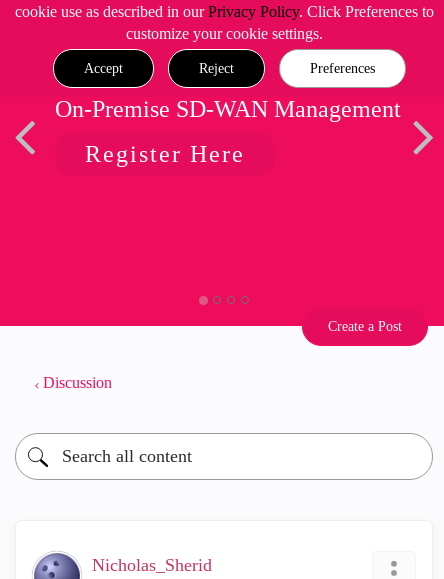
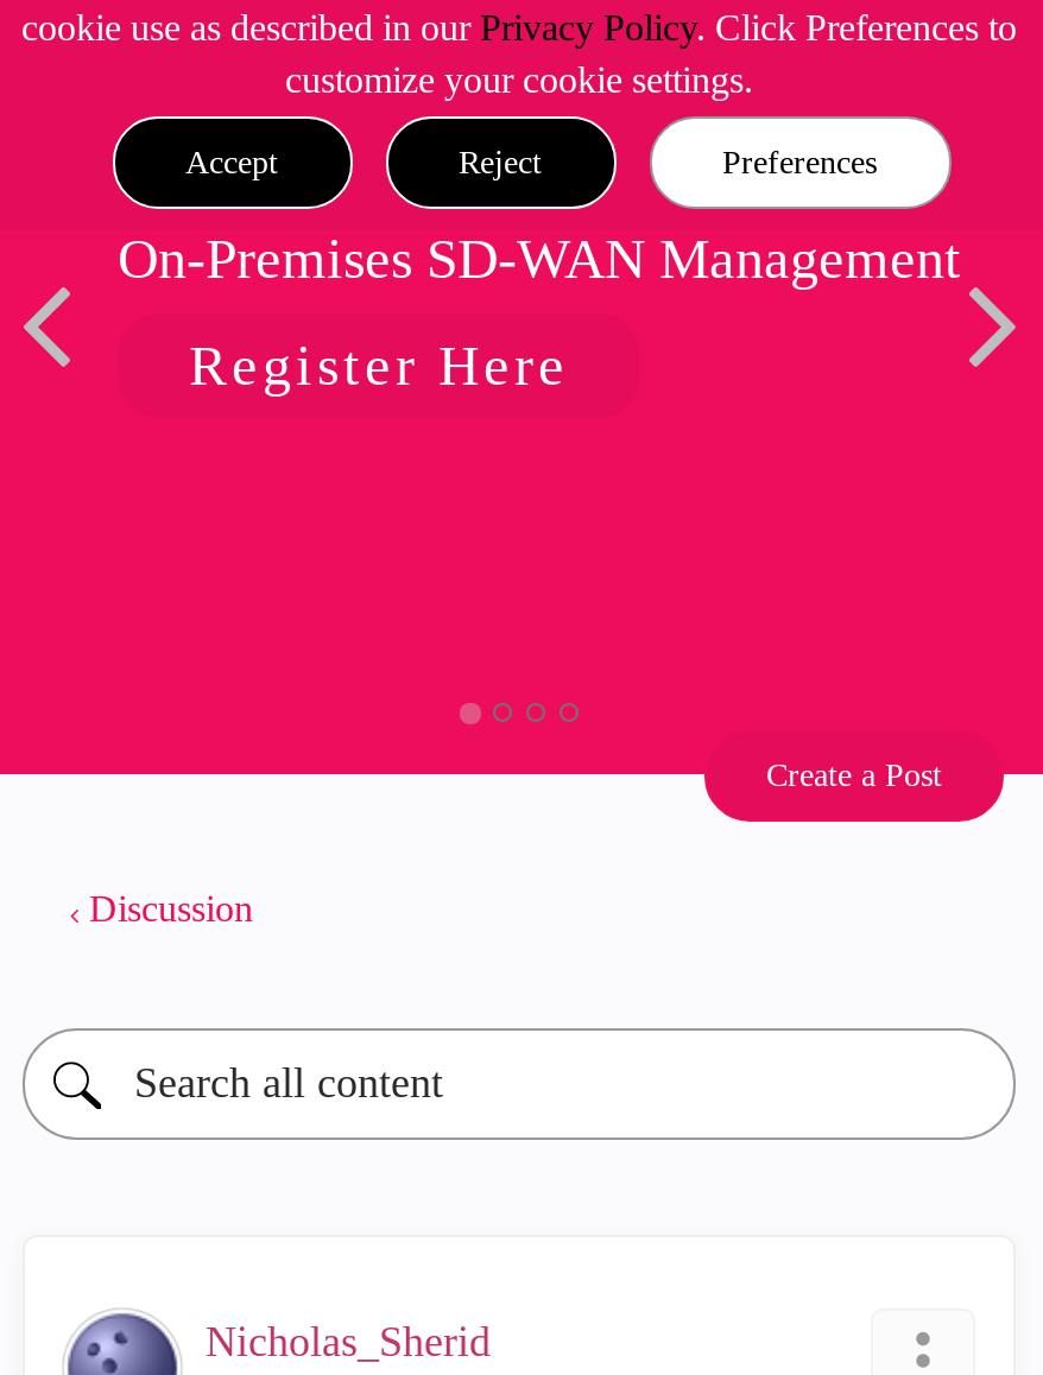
[55,96,401,122] On-Premise SD-WAN Management -> [118,228,961,290] On-Premises SD-WAN Management

